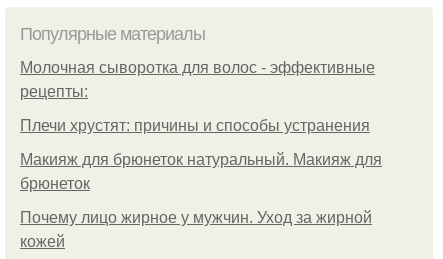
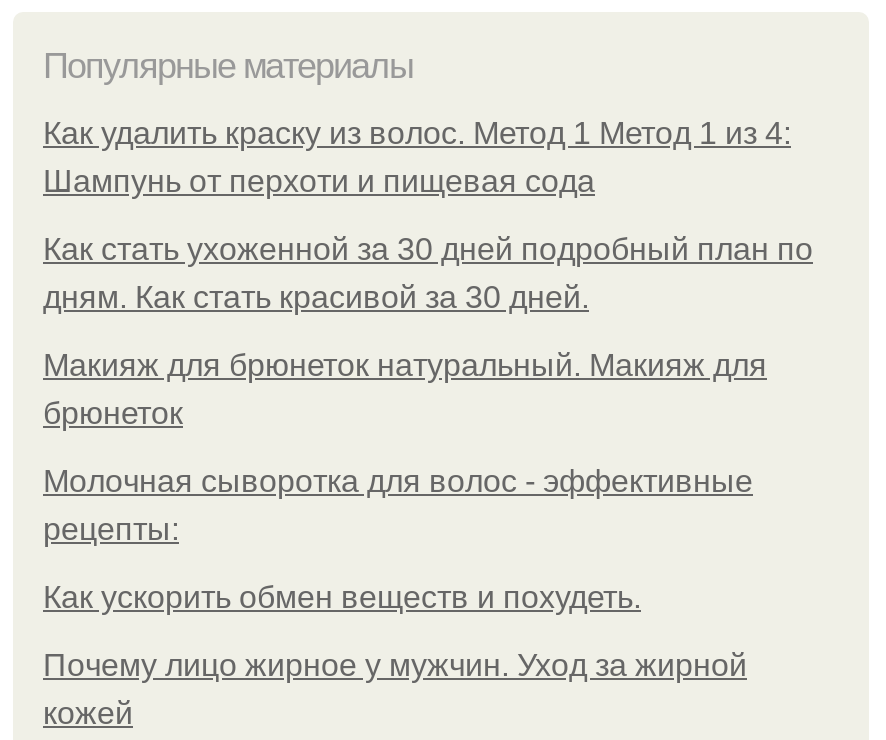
none -> [43,116,813,314] Как удалить краску из волос. Метод 1 Метод 1 из 4: | Шампунь от перхоти и пищевая сода | Как стать ухоженной за 30 дней подробный план по | дням. Как стать красивой за 30 дней.
moved [20,59,375,100] -> [43,464,753,546]: Молочная сыворотка для волос - эффективные | рецепты:
[20,117,370,134] Плечи хрустят: причины и способы устранения -> [43,580,641,614] Как ускорить обмен веществ и похудеть.
moved [20,151,382,192] -> [43,348,767,430]: Макияж для брюнеток натуральный. Макияж для | брюнеток

